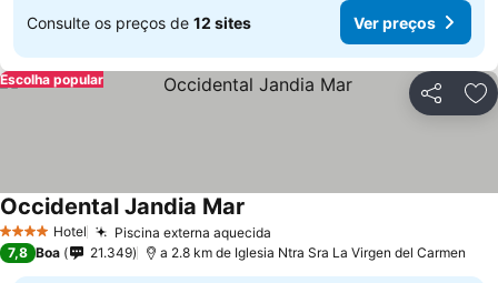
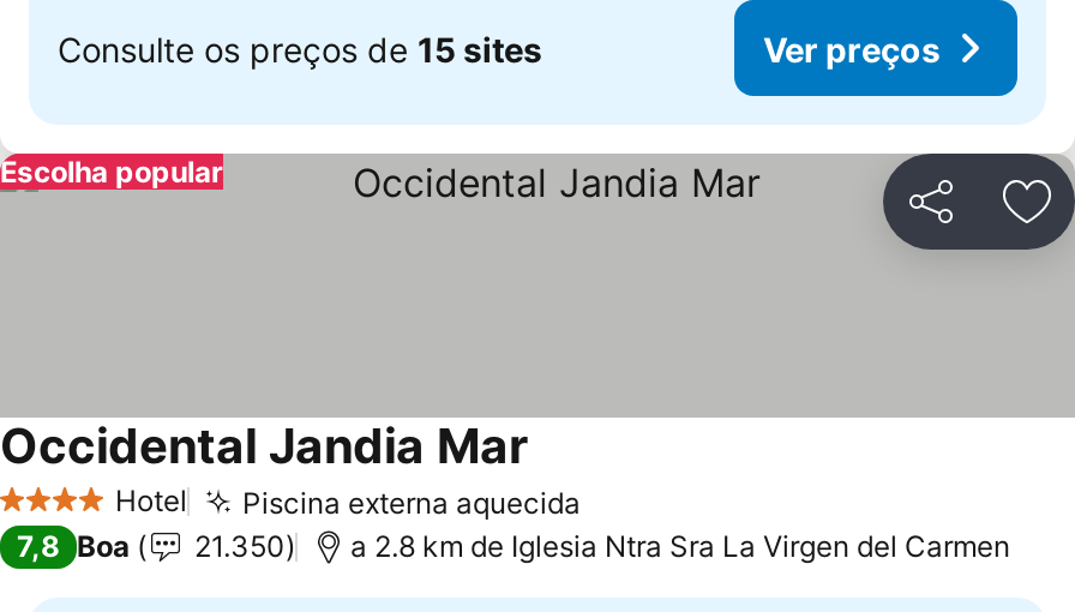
[27,13,251,32] Consulte os preços de 12 sites -> [58,28,542,68] Consulte os preços de 15 sites
[90,244,132,261] 21.349 -> [194,528,286,564] 21.350

